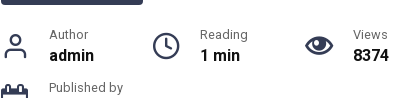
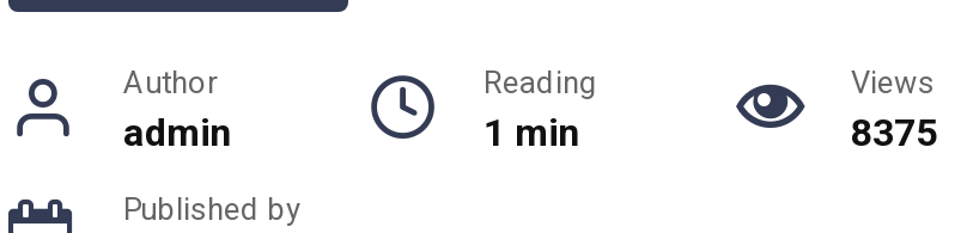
[353,46,389,65] 8374 -> [851,110,937,155] 8375

